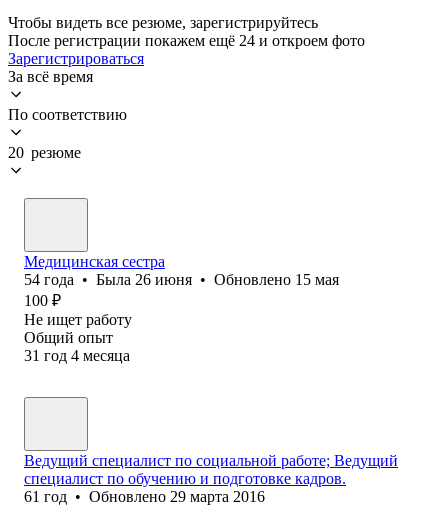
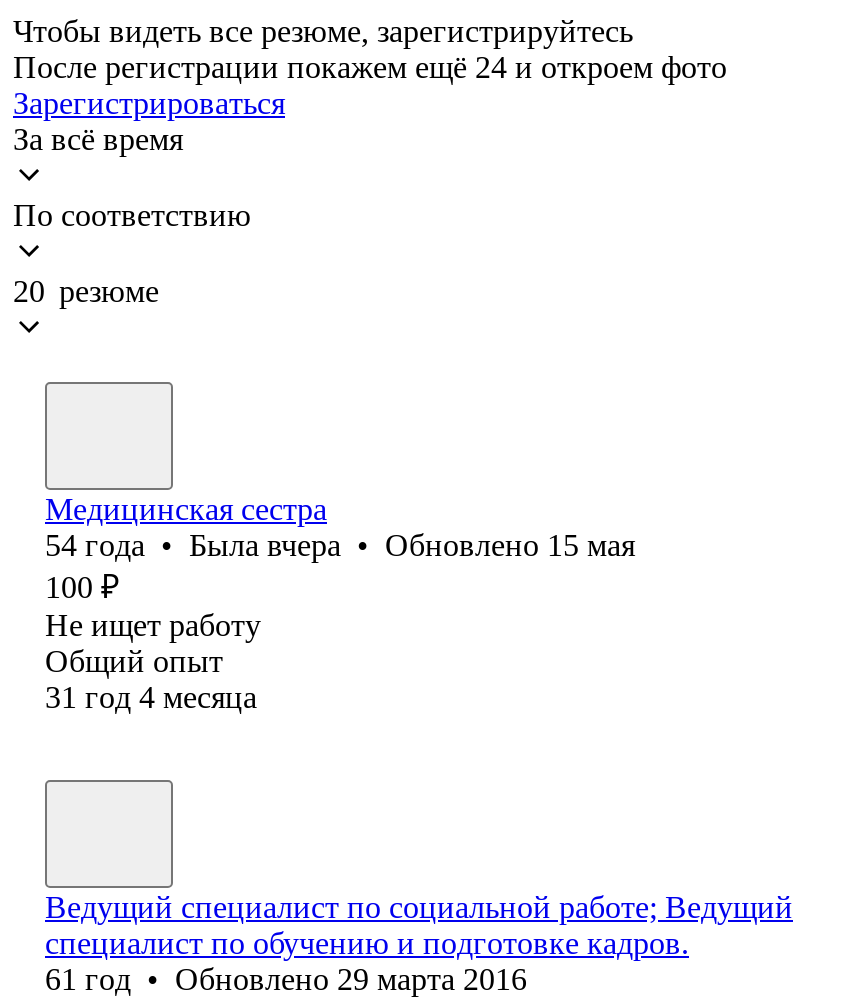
[24,271,339,288] 54 года • Была 26 июня • Обновлено 15 мая -> [45,528,635,562] 54 года • Была вчера • Обновлено 15 мая

